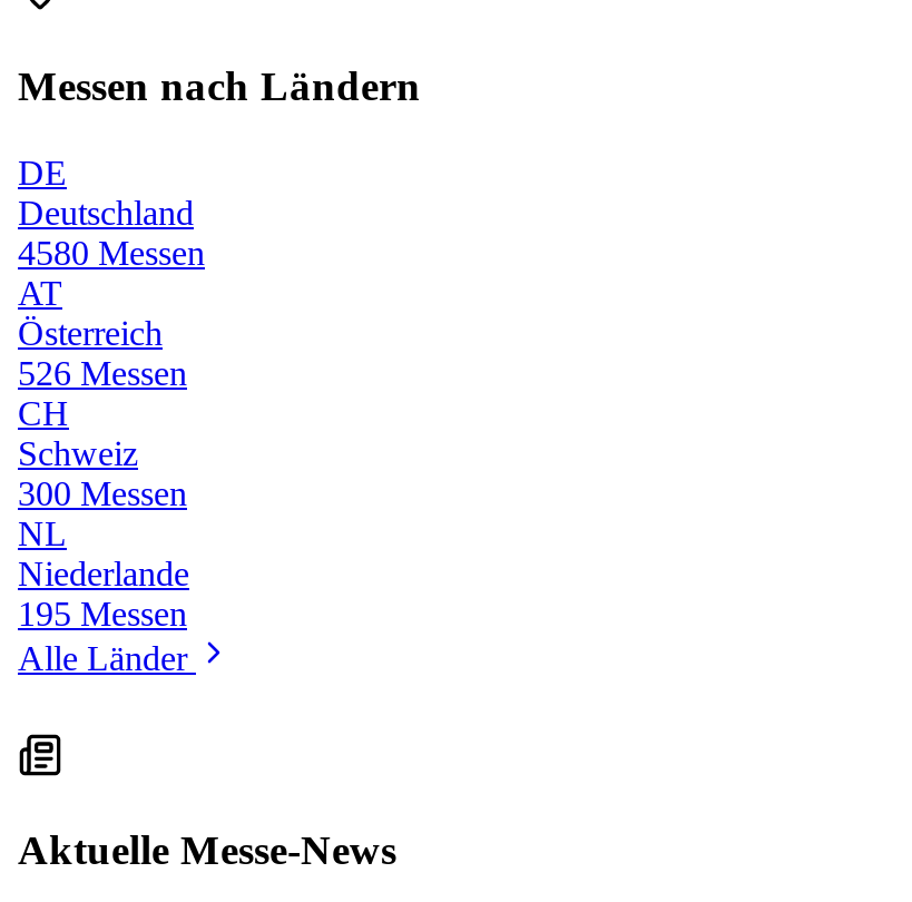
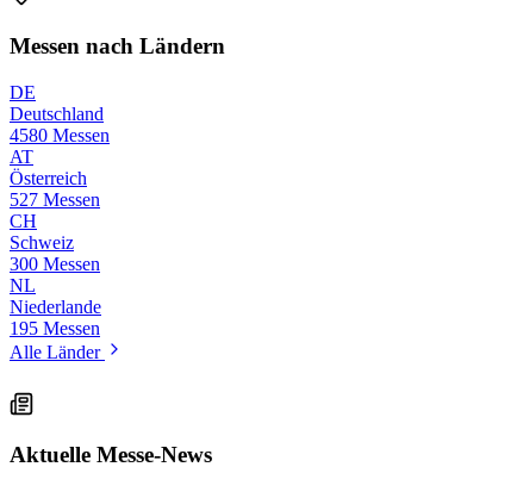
[18,353,187,391] 526 Messen -> [10,189,100,209] 527 Messen

